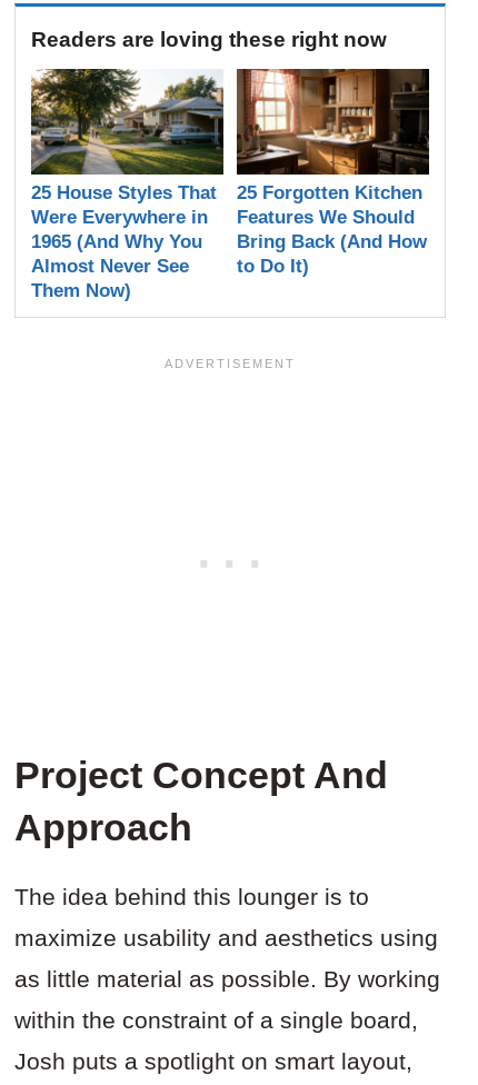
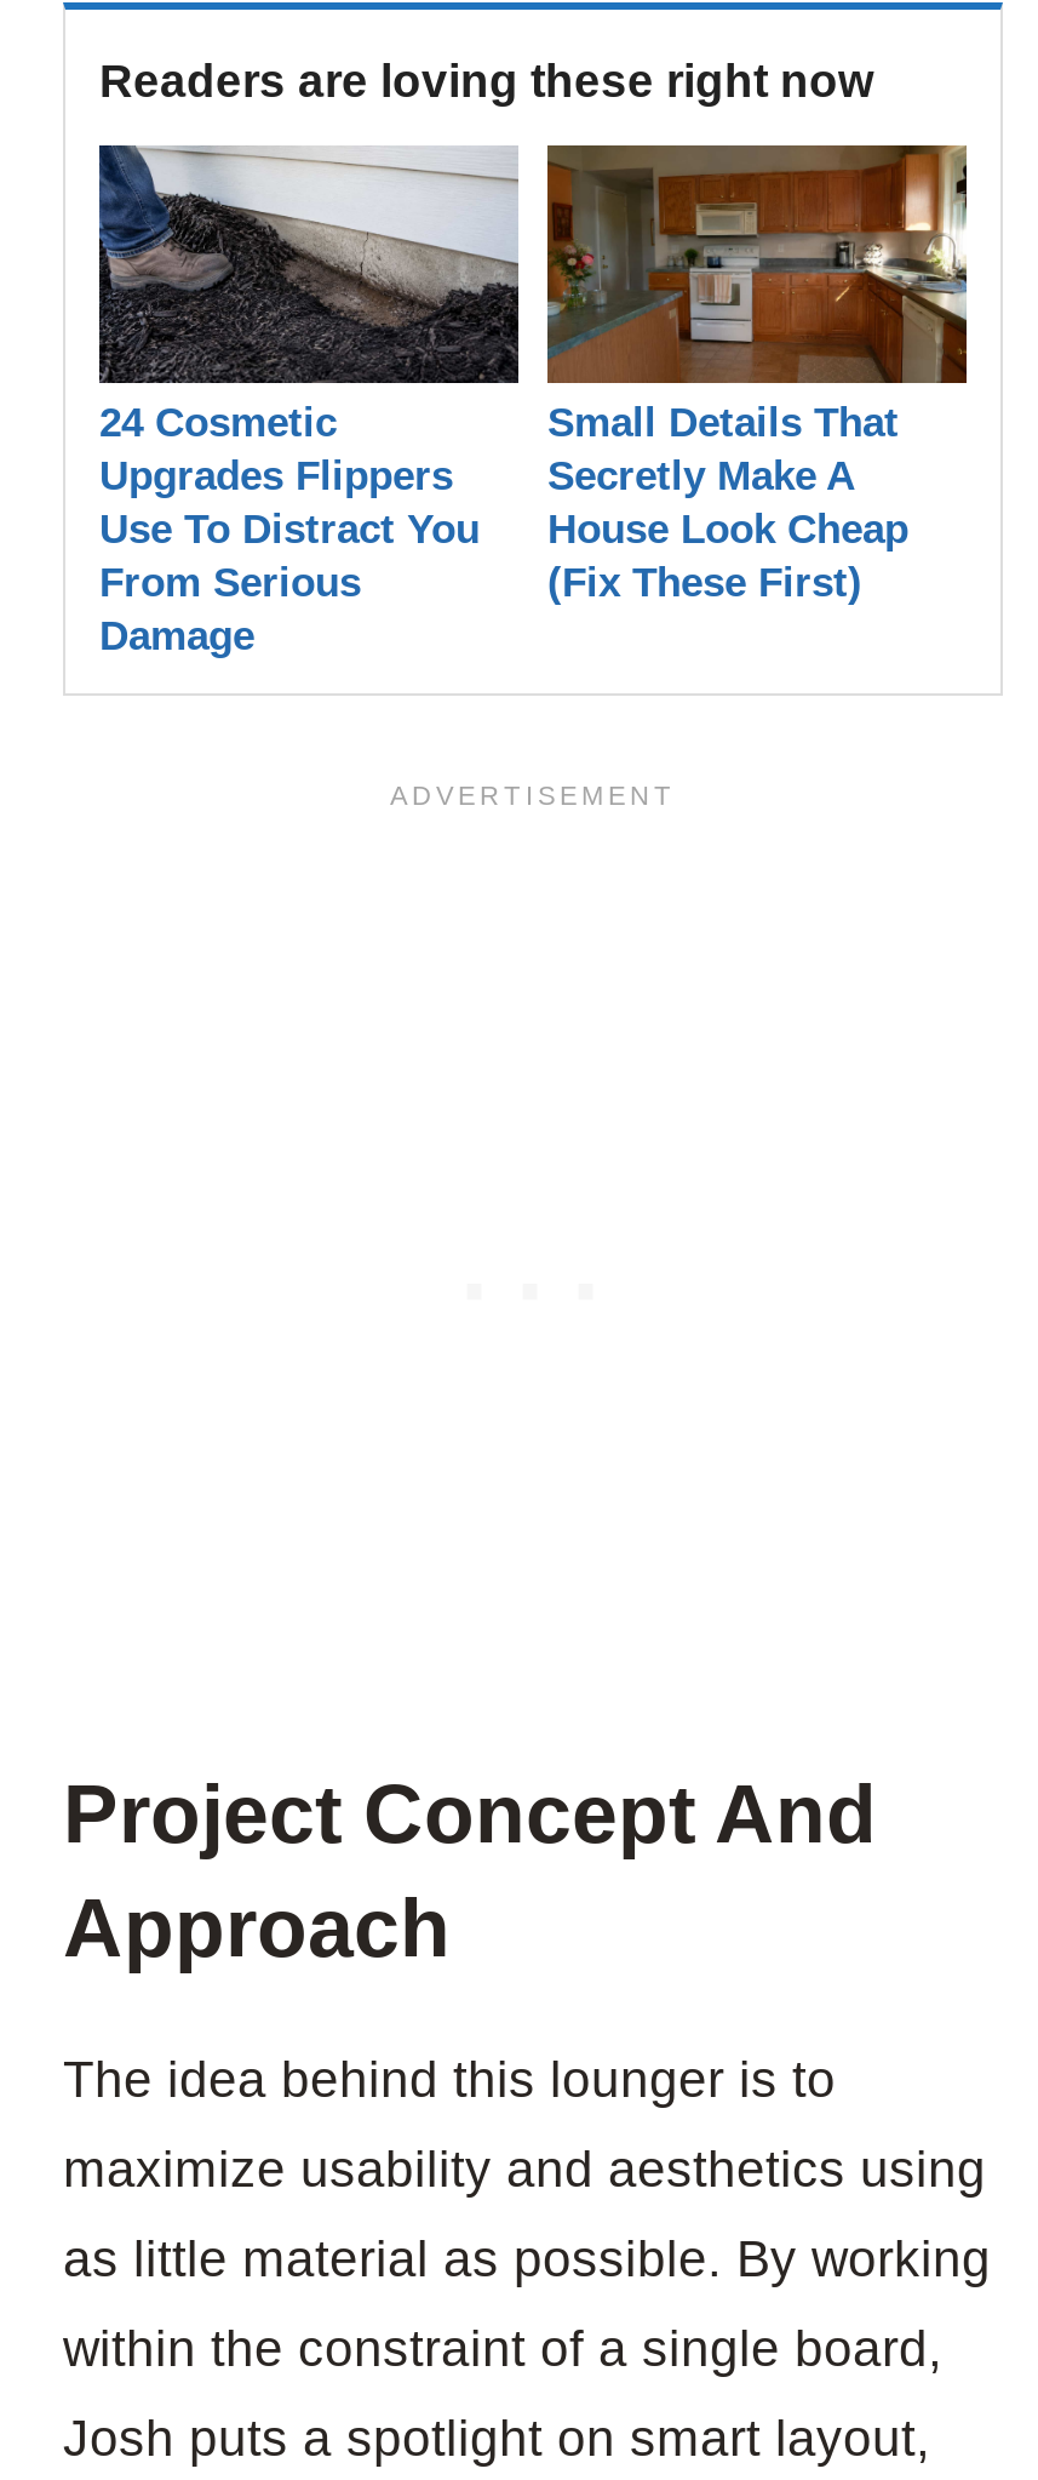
[30,68,223,301] [image] | 25 House Styles That | Were Everywhere in | 1965 (And Why You | Almost Never See | Them Now) -> [97,143,521,659] [image] | 24 Cosmetic | Upgrades Flippers | Use To Distract You | From Serious | Damage
[237,69,430,277] [image] | 25 Forgotten Kitchen | Features We Should | Bring Back (And How | to Do It) -> [547,143,969,606] [image] | Small Details That | Secretly Make A | House Look Cheap | (Fix These First)

